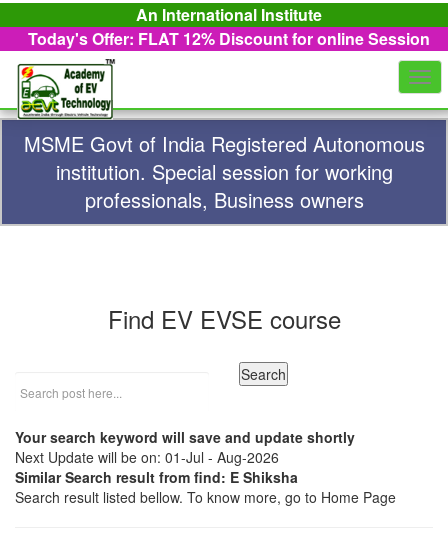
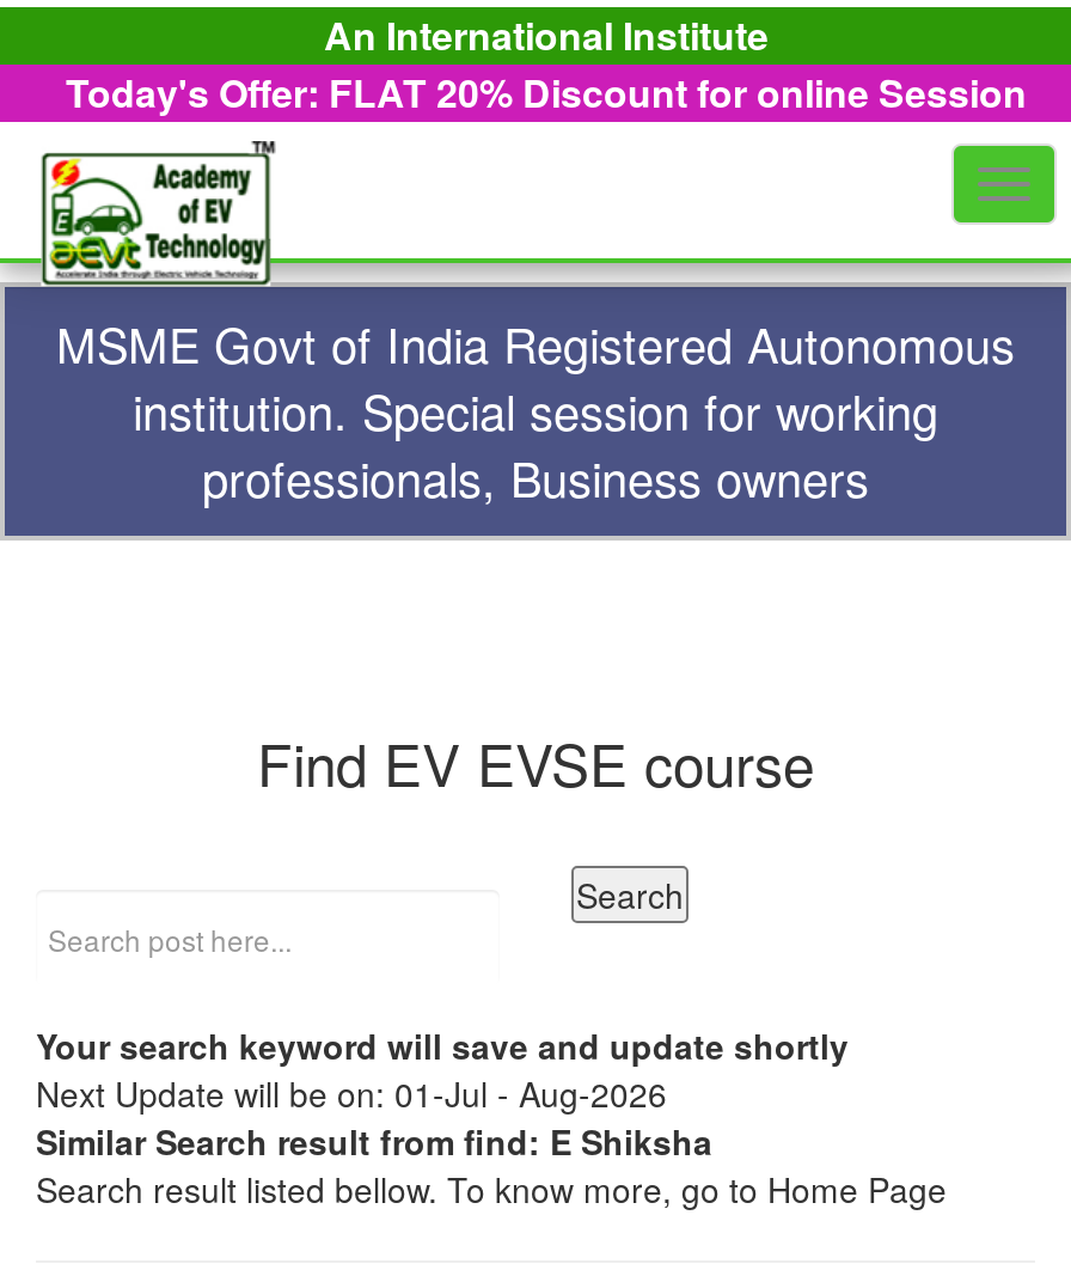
[27,27,429,50] Today's Offer: FLAT 12% Discount for online Session -> [66,65,1027,120] Today's Offer: FLAT 20% Discount for online Session

